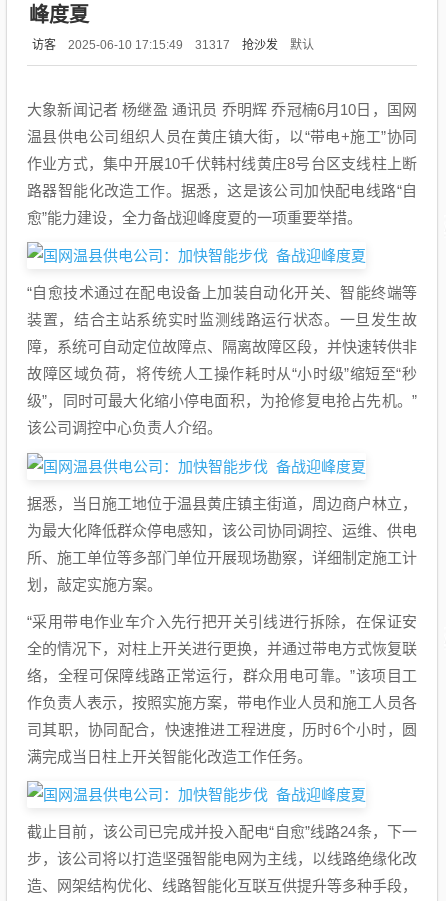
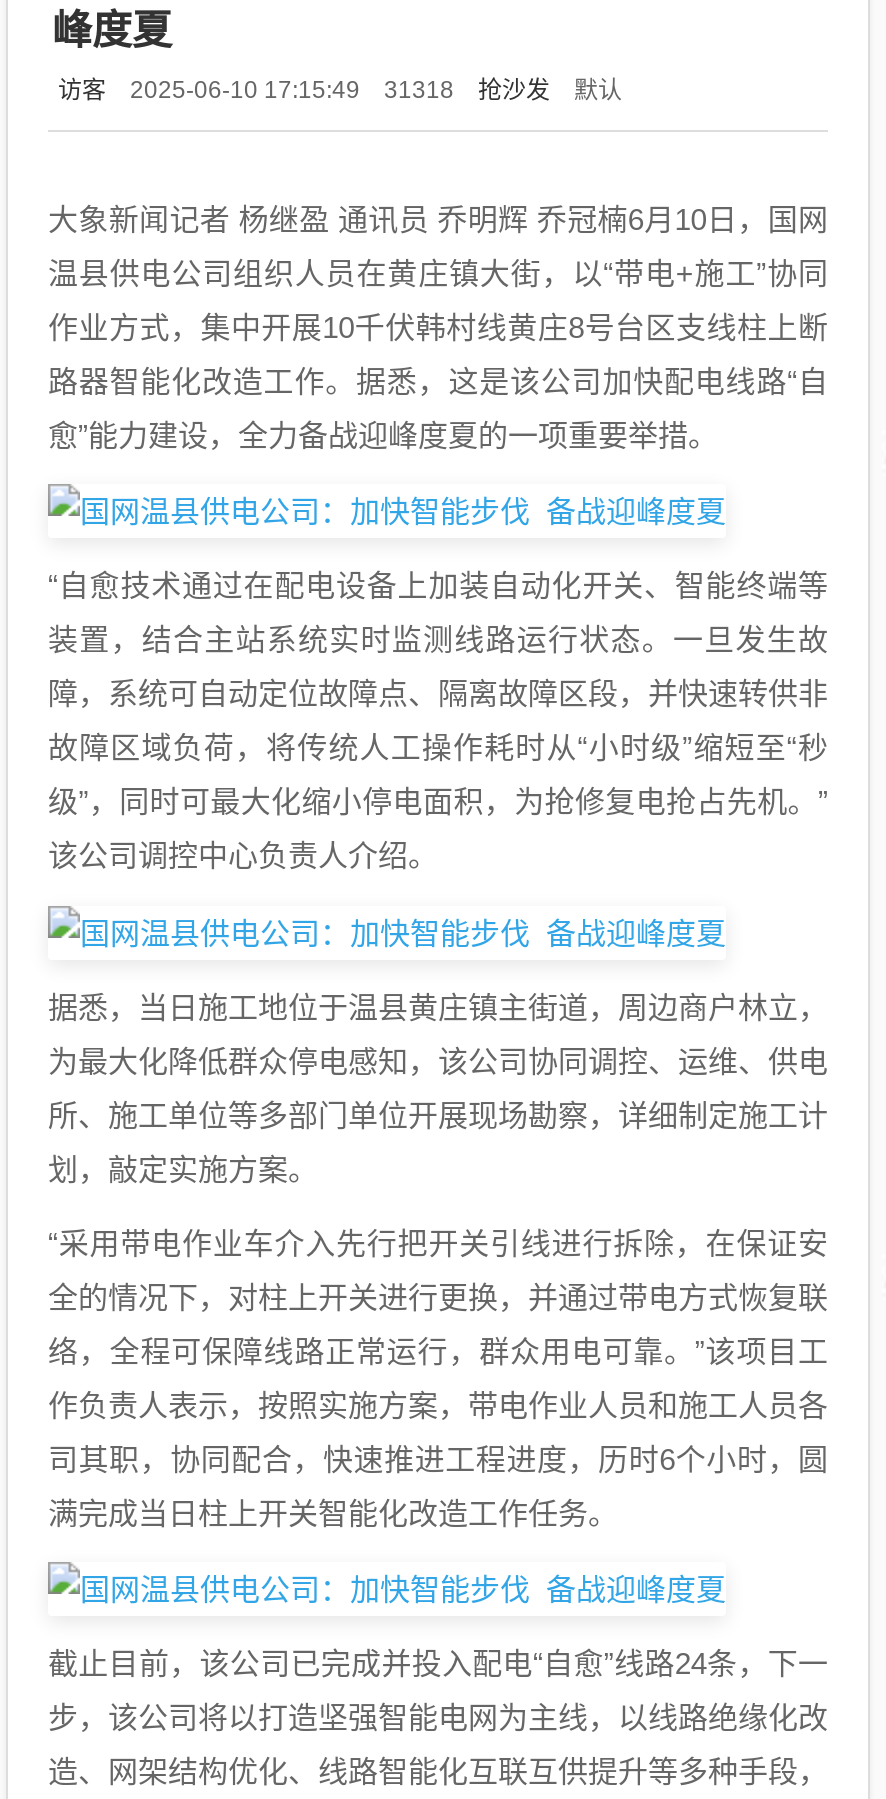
[32,36,314,53] 访客 2025-06-10 17:15:49 31317 抢沙发 默认 -> [58,72,622,106] 访客 2025-06-10 17:15:49 31318 抢沙发 默认

